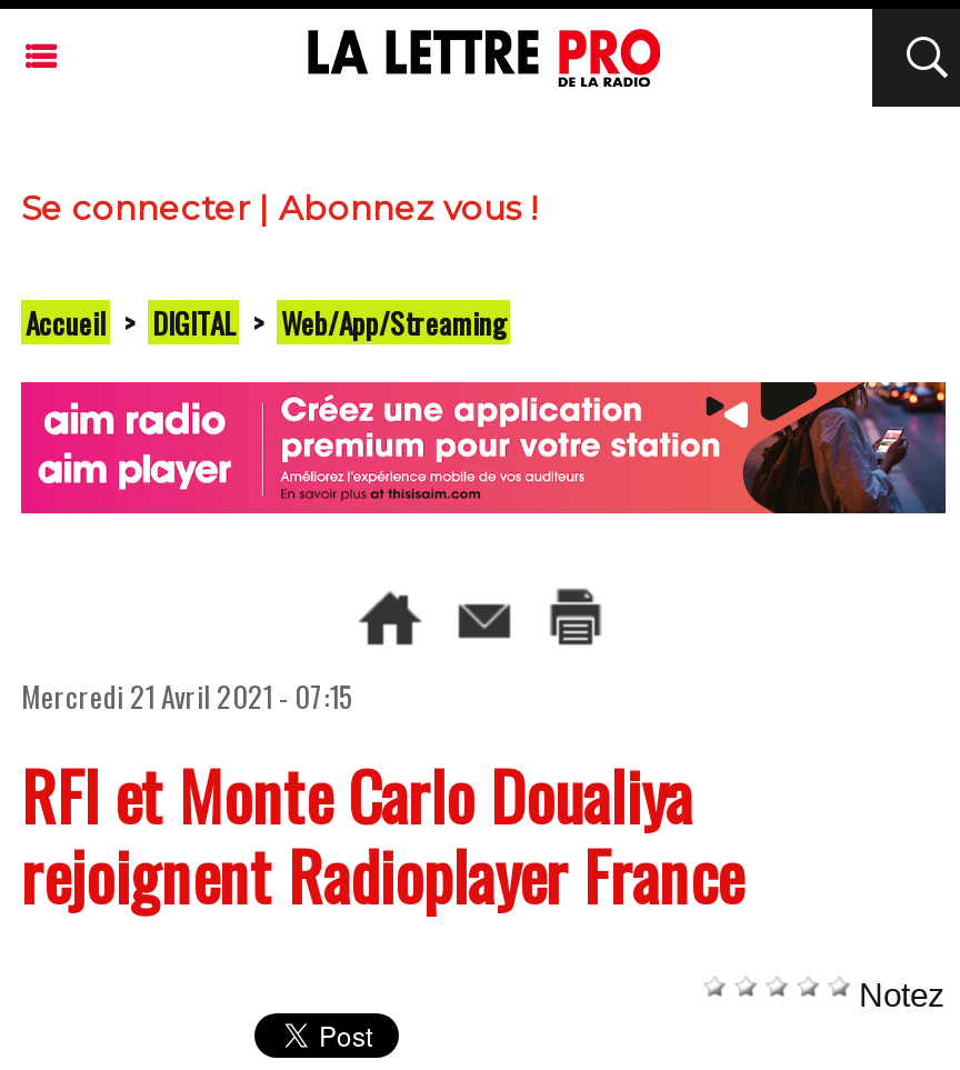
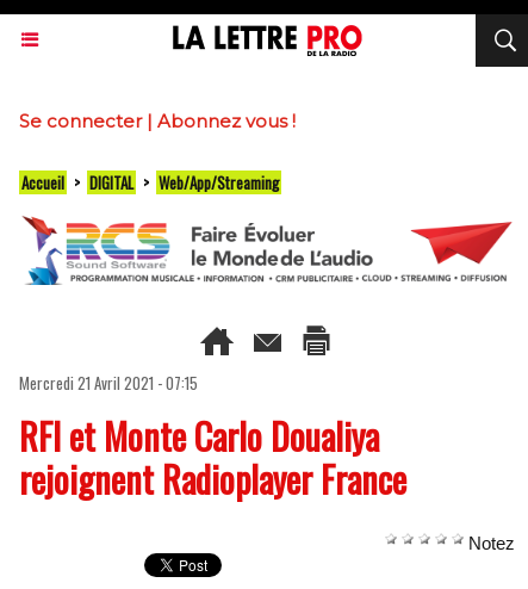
[19,380,948,516] [image] -> [19,215,515,286] [image]

